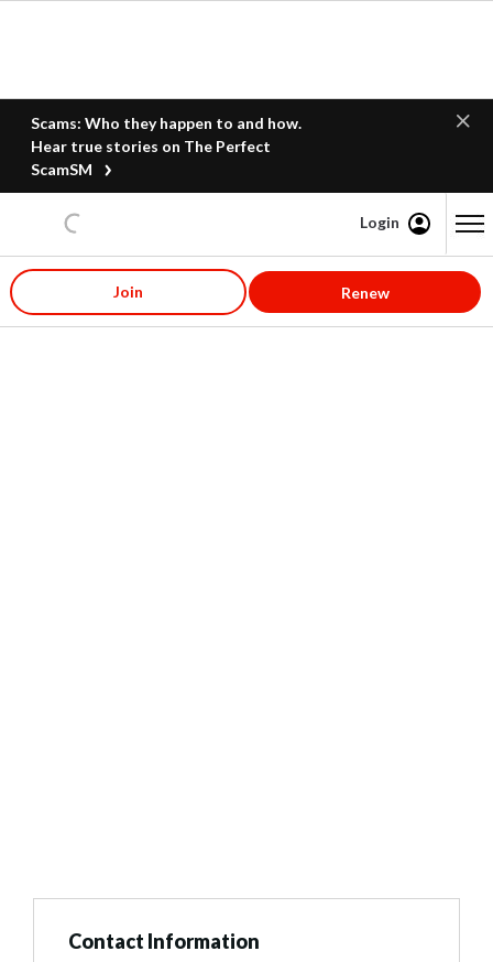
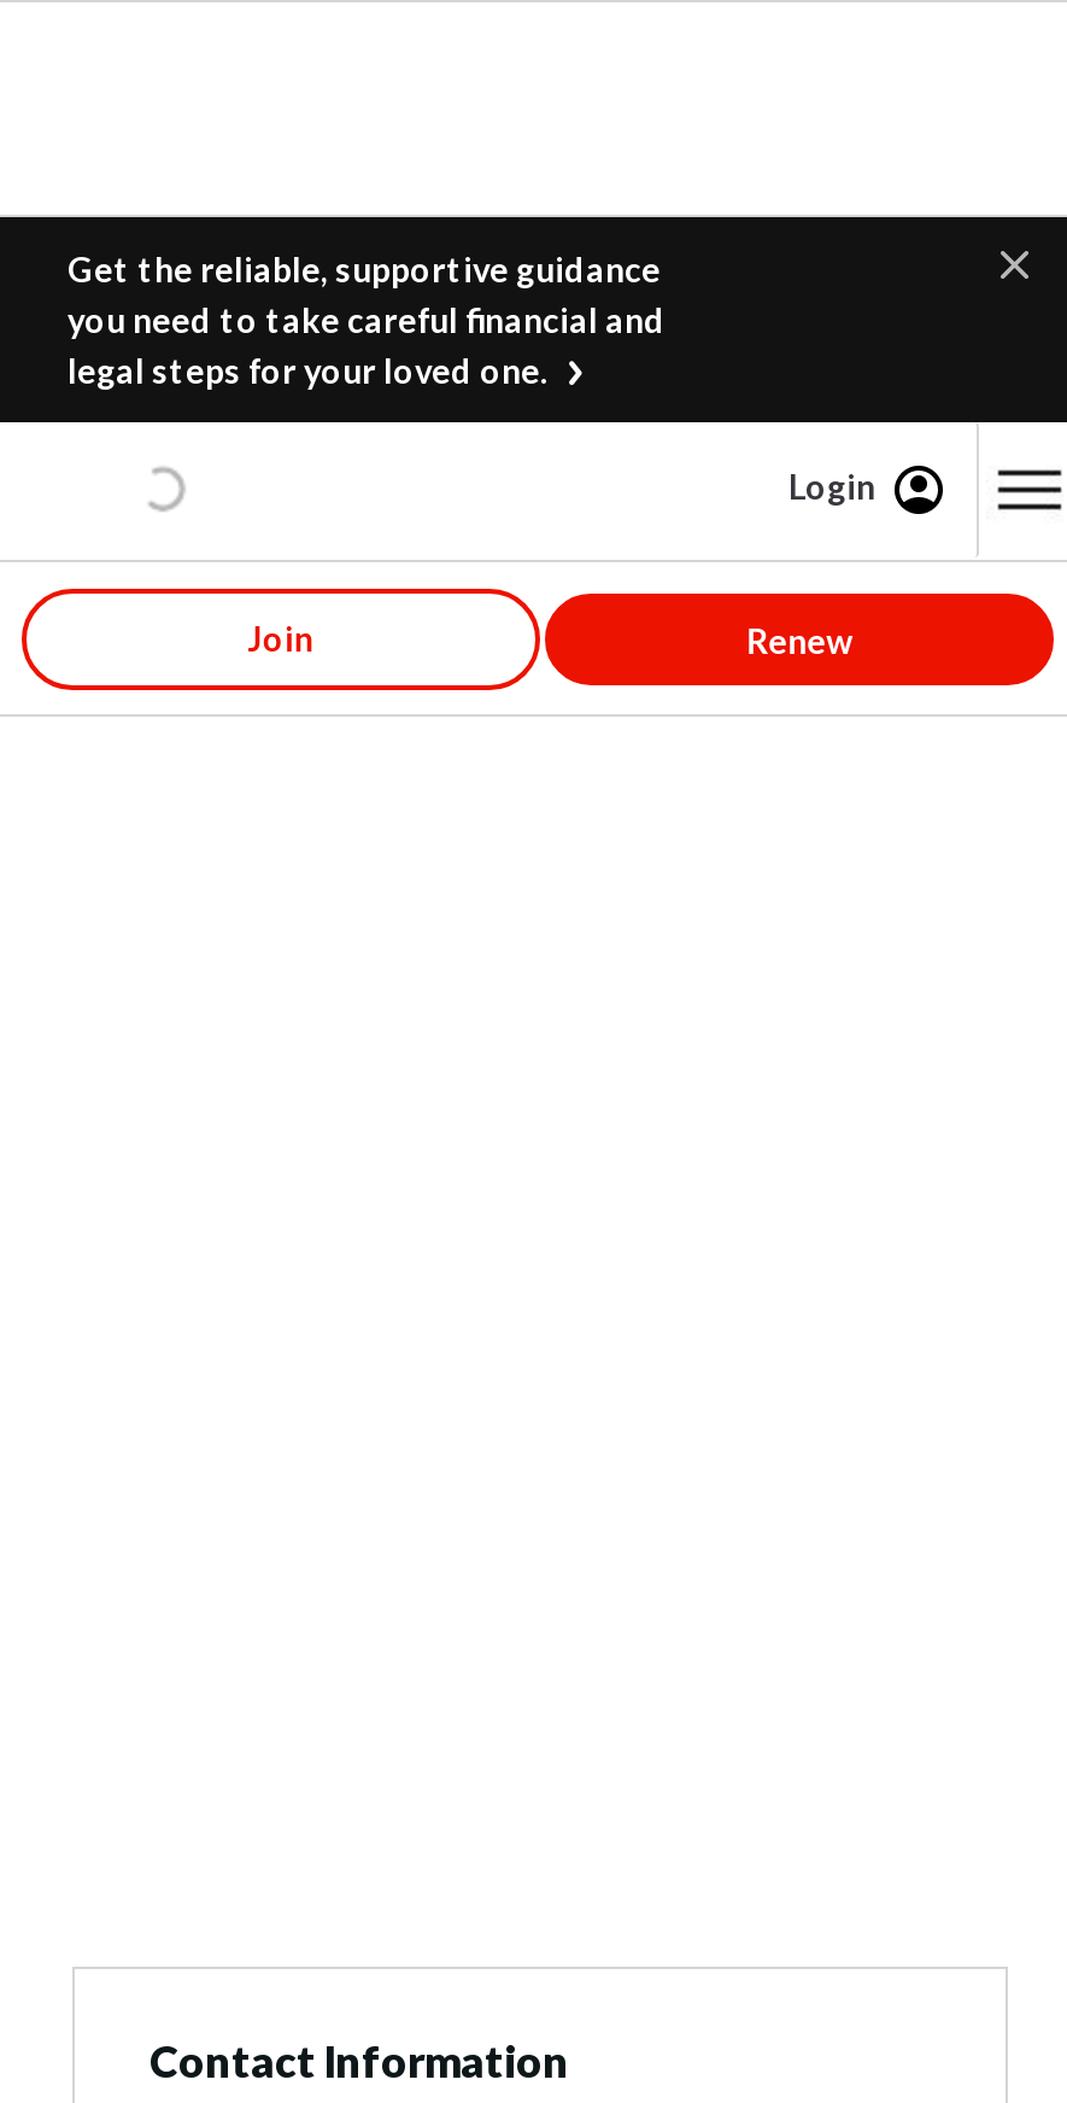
[31,114,302,179] Scams: Who they happen to and how. | Hear true stories on The Perfect | ScamSM -> [68,249,666,391] Get the reliable, supportive guidance | you need to take careful financial and | legal steps for your loved one.

